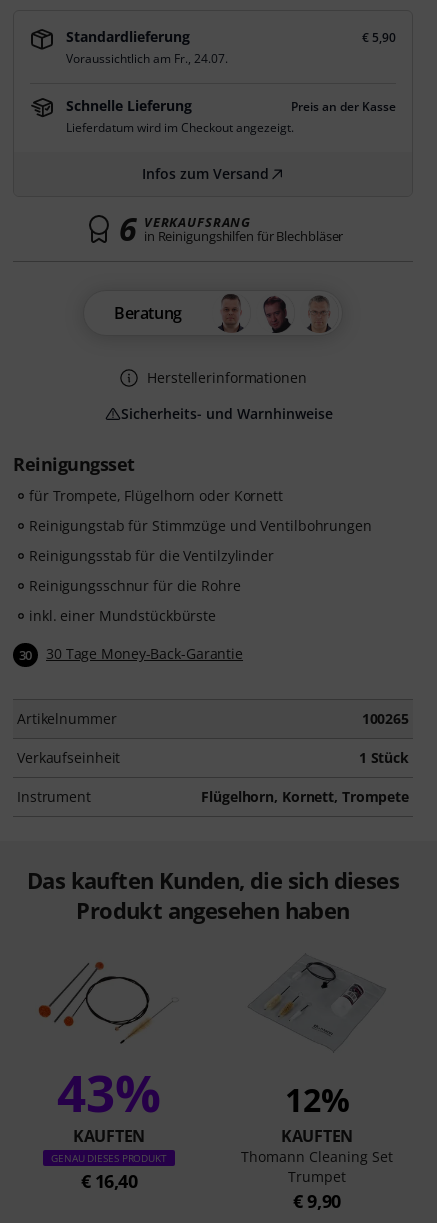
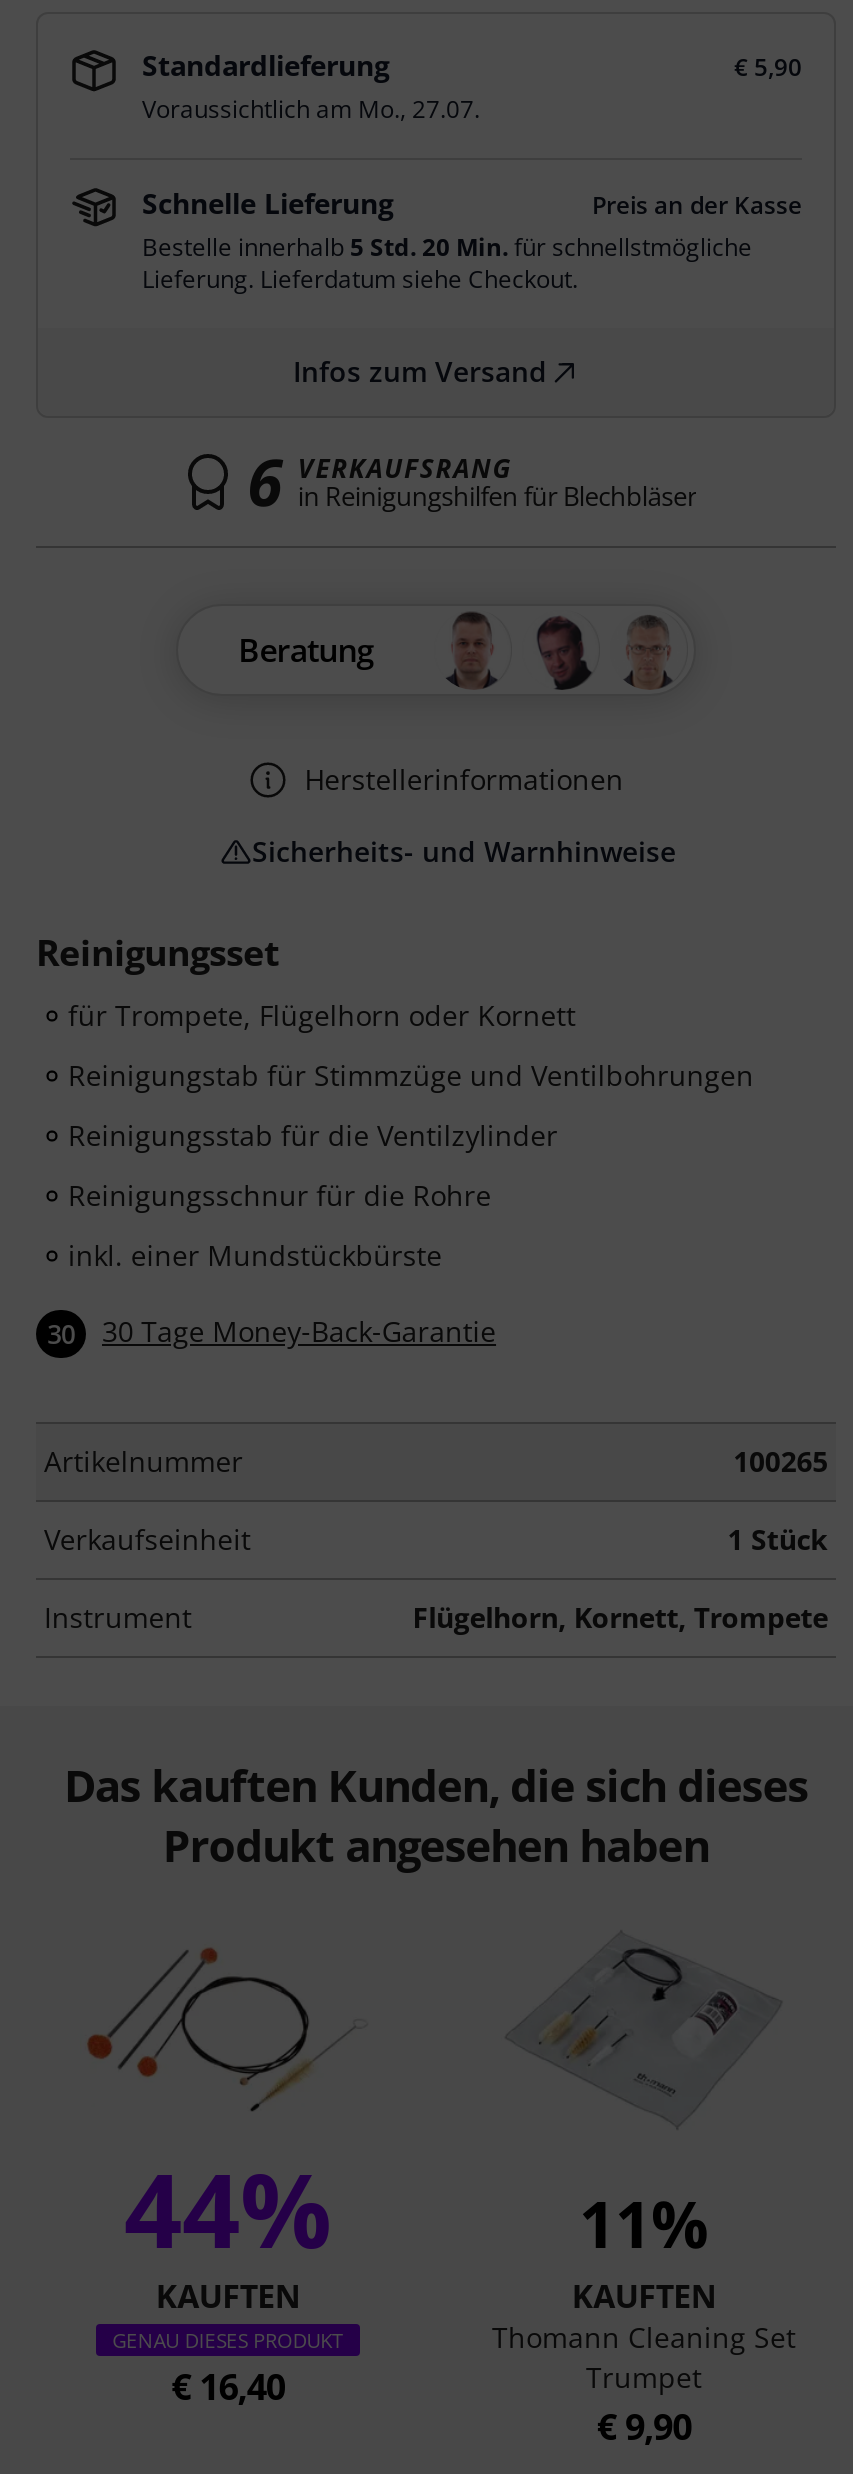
[66,50,228,67] Voraussichtlich am Fr., 24.07. -> [142,92,480,126] Voraussichtlich am Mo., 27.07.
[66,119,294,136] Lieferdatum wird im Checkout angezeigt. -> [142,230,752,296] Bestelle innerhalb 5 Std. 20 Min. für schnellstmögliche | Lieferung. Lieferdatum siehe Checkout.
[57,1057,161,1127] 43% -> [124,2138,332,2278] 44%
[284,1078,349,1121] 12% -> [579,2180,709,2266] 11%

